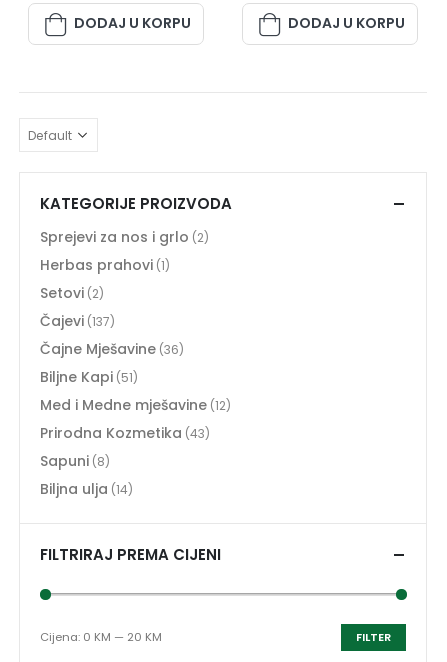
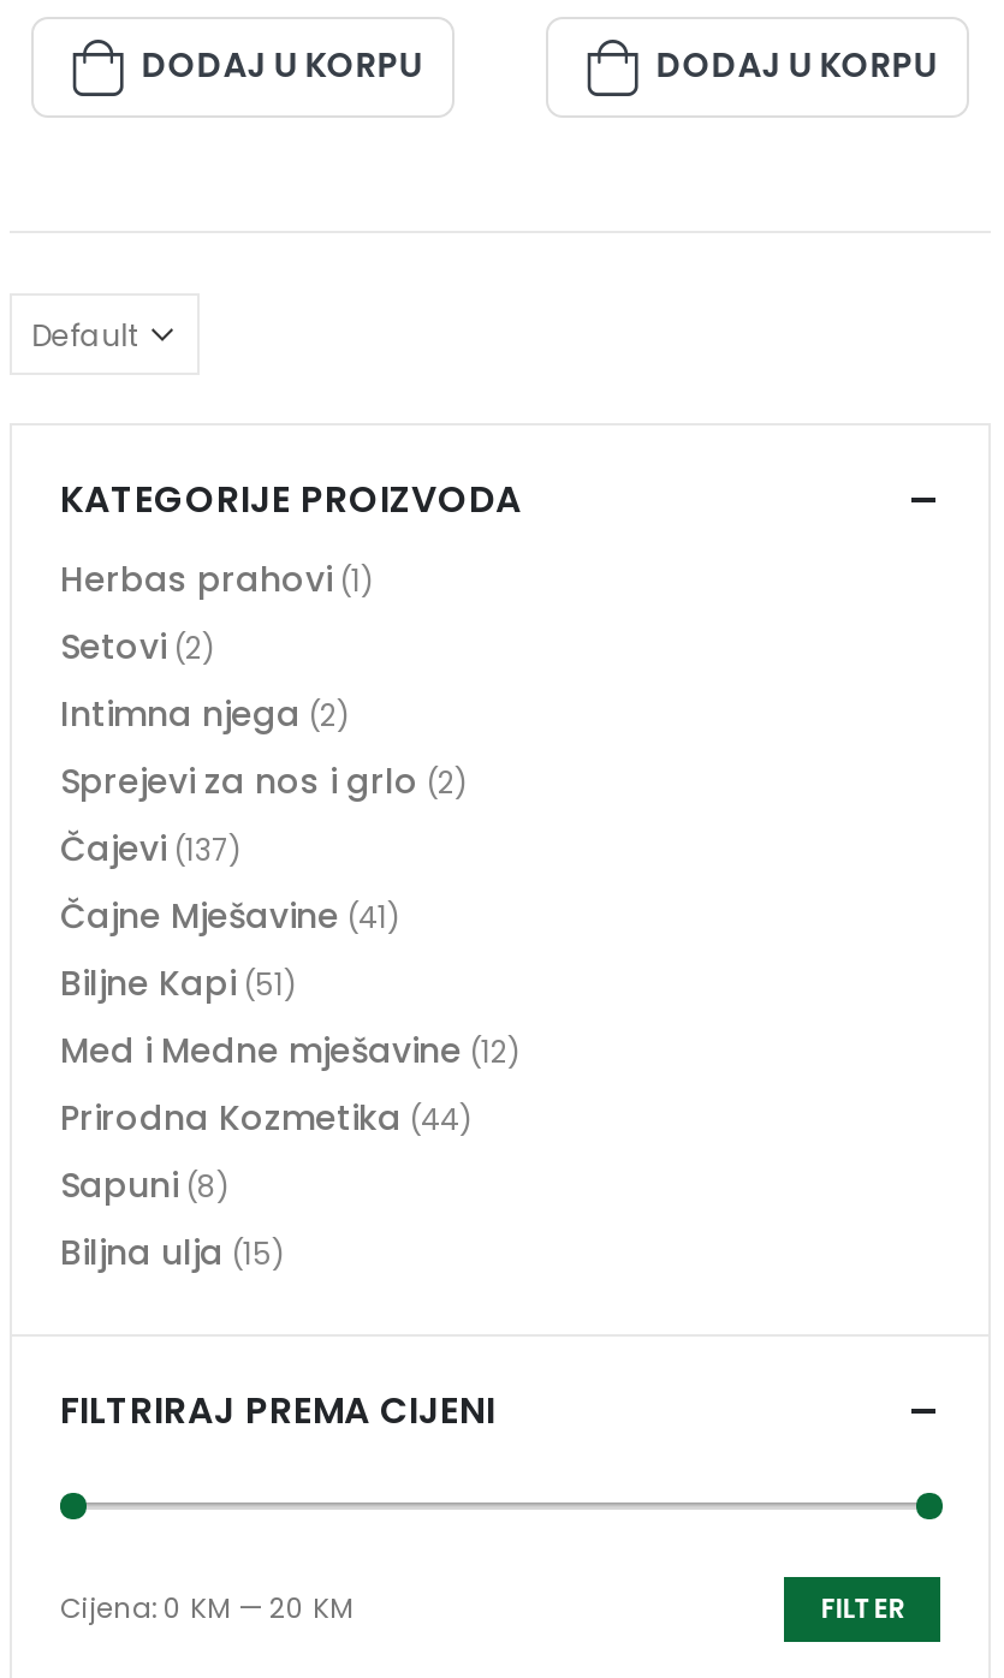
moved [40,227,209,247] -> [60,757,467,805]: Sprejevi za nos i grlo (2)
moved [40,255,170,303] -> [60,555,373,671]: Herbas prahovi (1) | Setovi (2)
none -> [60,690,349,738] Intimna njega (2)
[40,339,184,359] Čajne Mješavine (36) -> [60,892,399,940] Čajne Mješavine (41)
[40,423,210,443] Prirodna Kozmetika (43) -> [60,1094,471,1142] Prirodna Kozmetika (44)
[40,479,133,499] Biljna ulja (14) -> [60,1228,284,1277] Biljna ulja (15)

